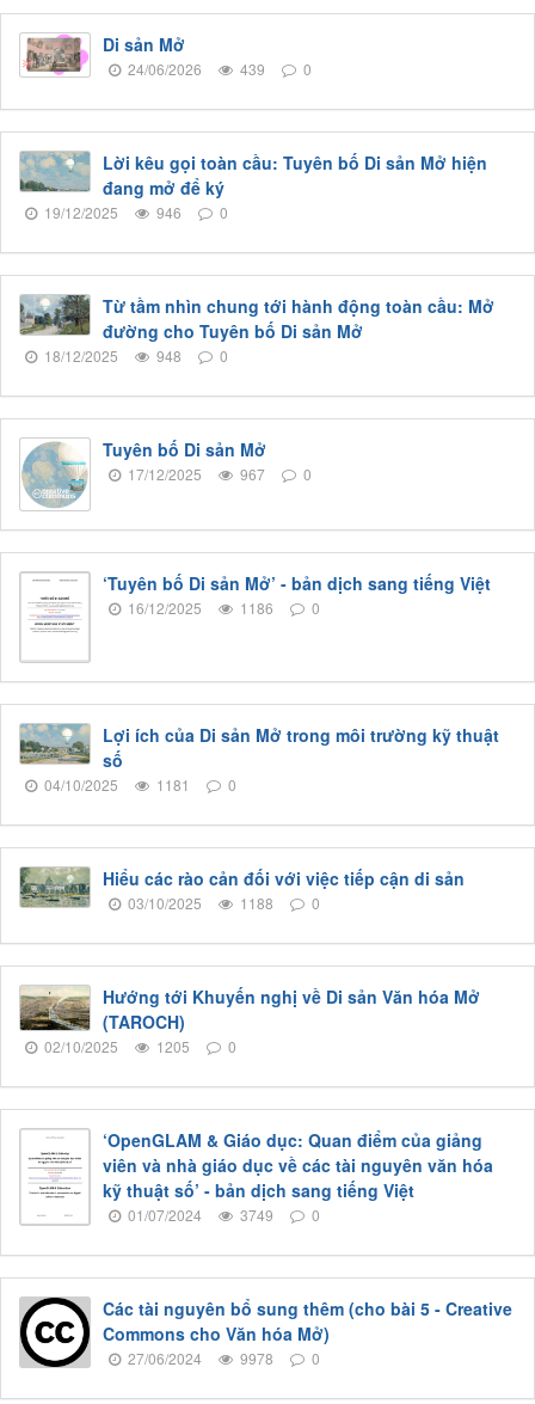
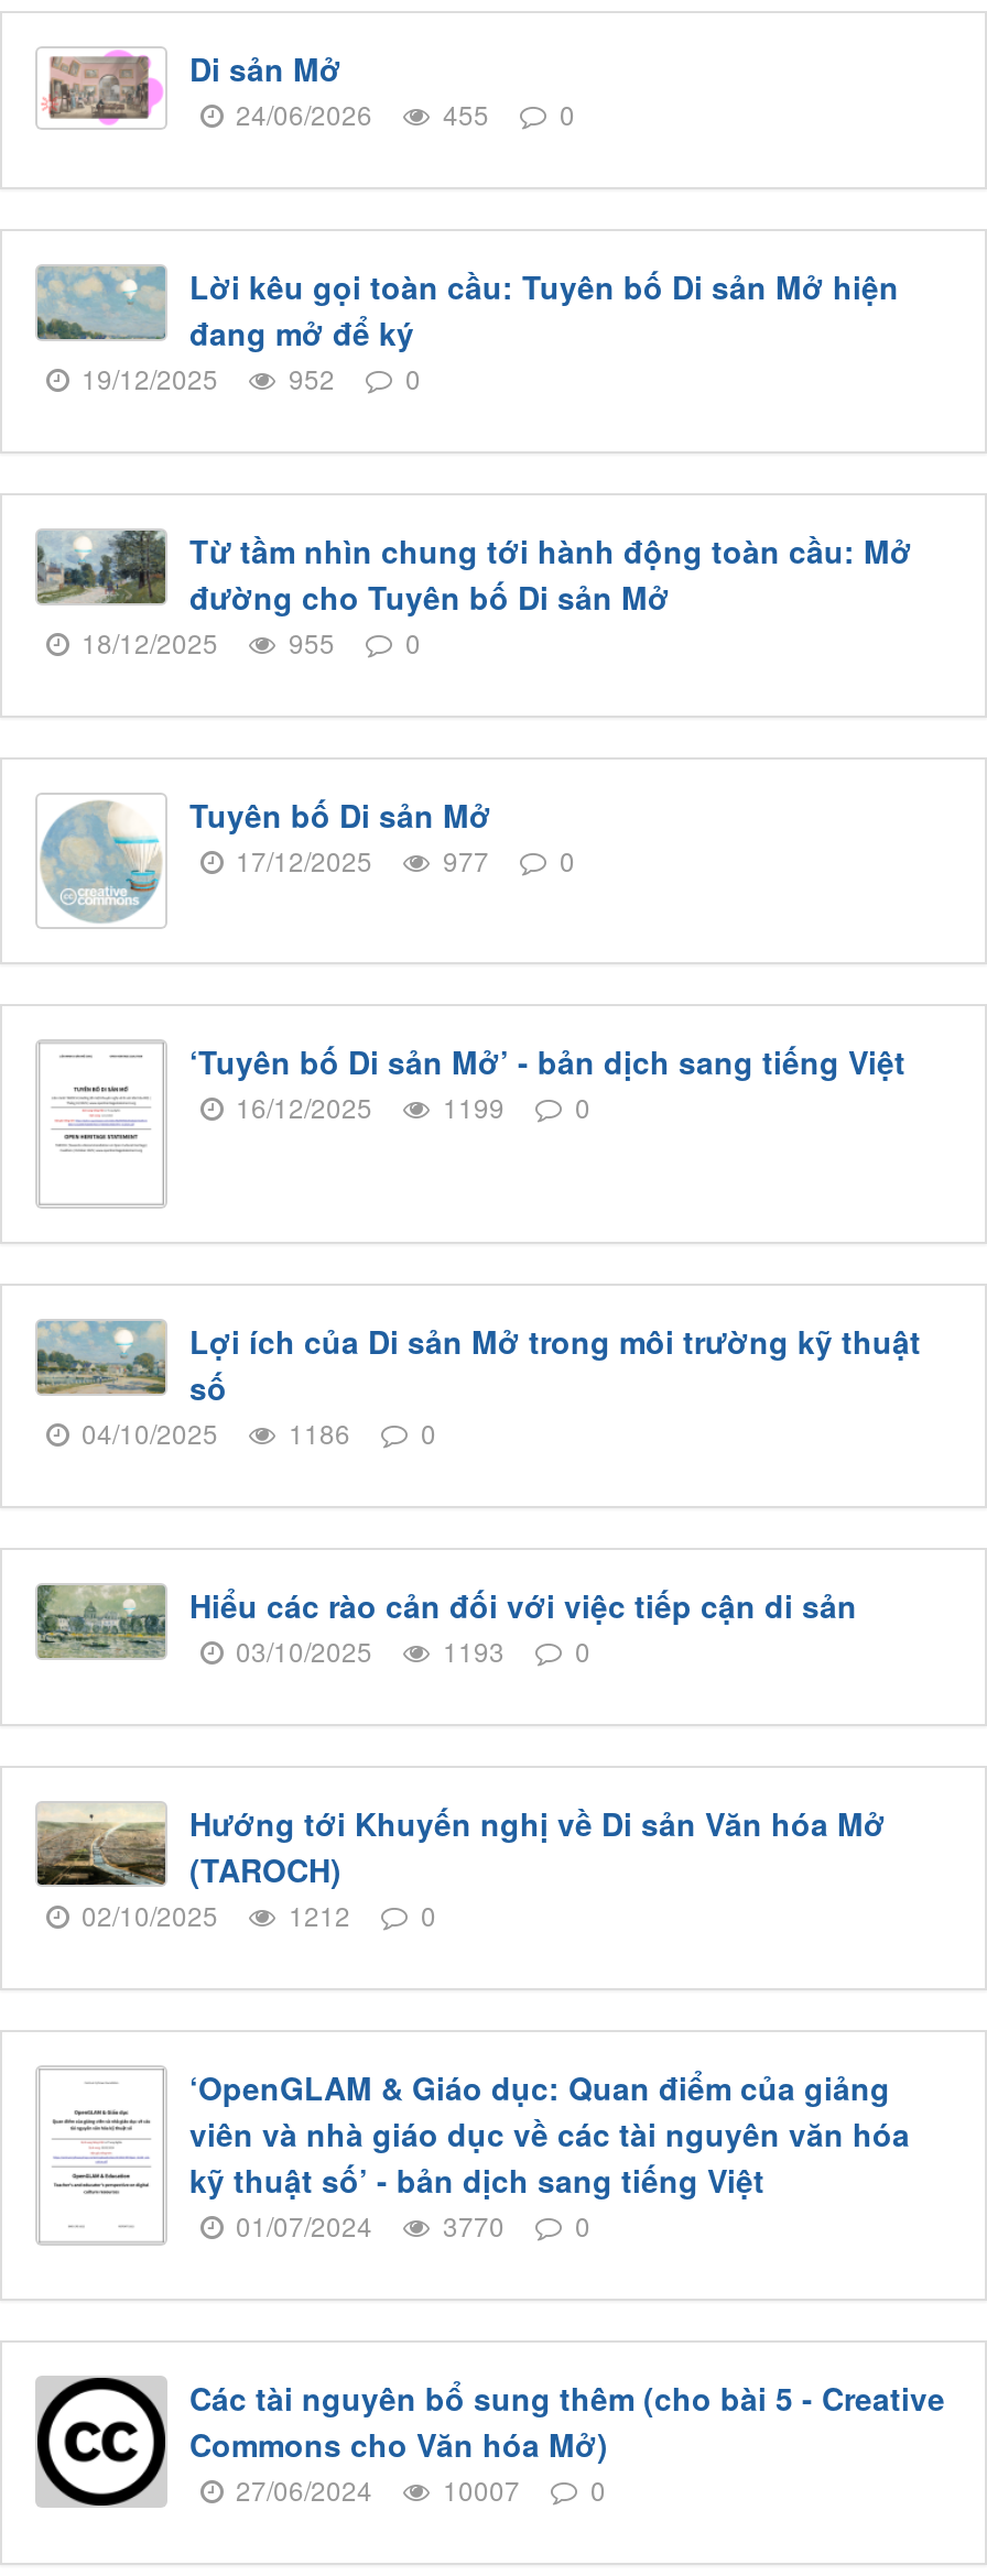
[124,59,312,79] 24/06/2026 439 0 -> [229,95,575,133] 24/06/2026 455 0
[41,202,228,222] 19/12/2025 946 0 -> [75,359,421,397] 19/12/2025 952 0
[41,346,228,366] 18/12/2025 948 0 -> [75,624,421,661] 18/12/2025 955 0
[124,464,312,484] 17/12/2025 967 0 -> [229,841,575,879] 17/12/2025 977 0
[124,597,320,618] 16/12/2025 1186 0 -> [229,1087,590,1125] 16/12/2025 1199 0
[41,774,236,794] 04/10/2025 1181 0 -> [75,1413,436,1450] 04/10/2025 1186 0
[124,892,320,913] 03/10/2025 1188 0 -> [229,1631,590,1668] 03/10/2025 1193 0
[41,1036,236,1056] 02/10/2025 1205 0 -> [75,1895,436,1932] 02/10/2025 1212 0
[124,1204,320,1224] 01/07/2024 3749 0 -> [229,2205,590,2243] 01/07/2024 3770 0
[124,1347,320,1368] 27/06/2024 9978 0 -> [229,2470,606,2507] 27/06/2024 10007 0

